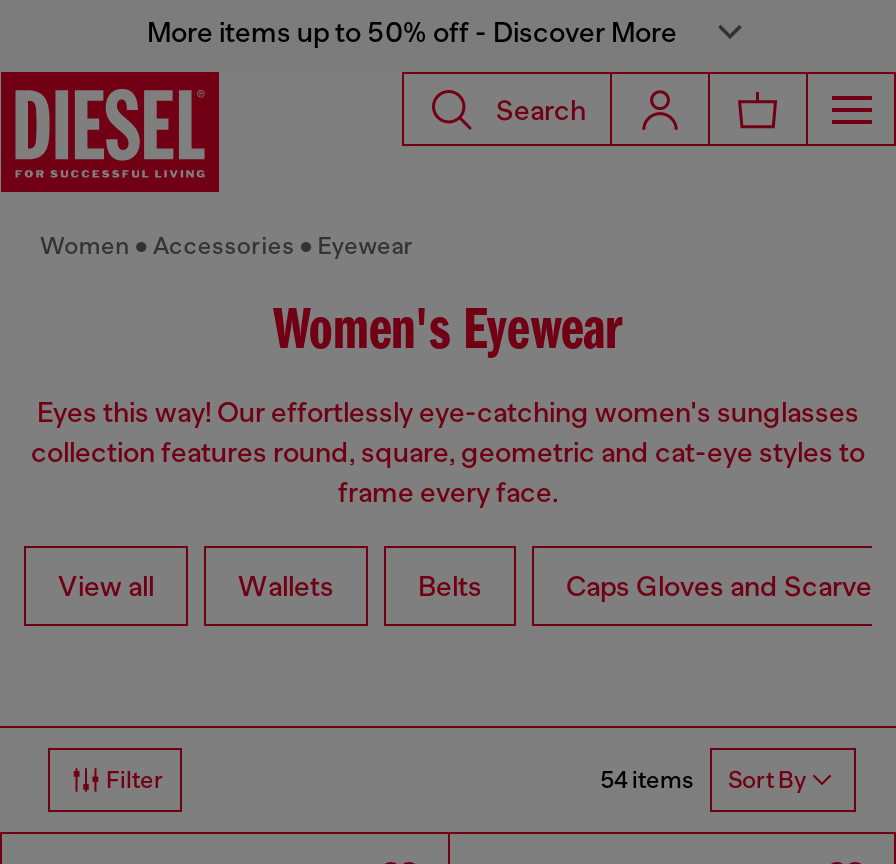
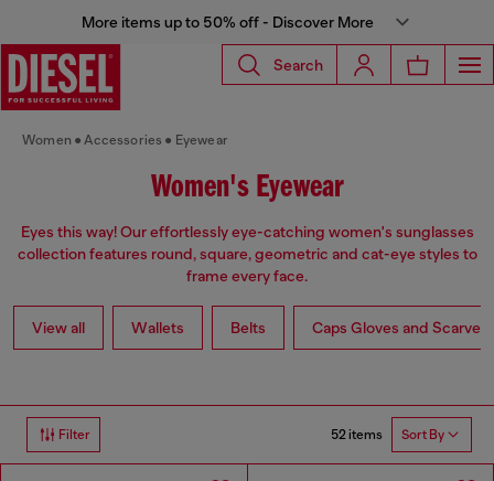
[600,766,806,795] 54 items Sort By -> [331,427,444,443] 52 items Sort By

